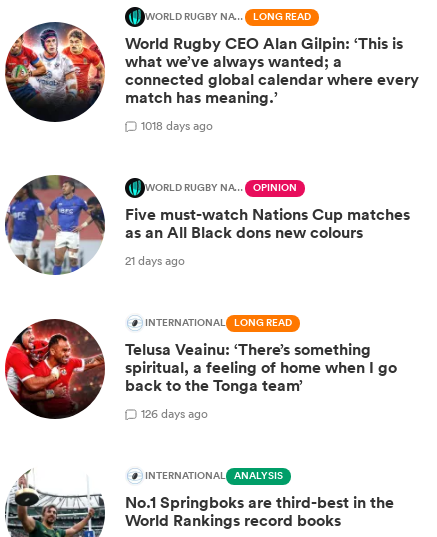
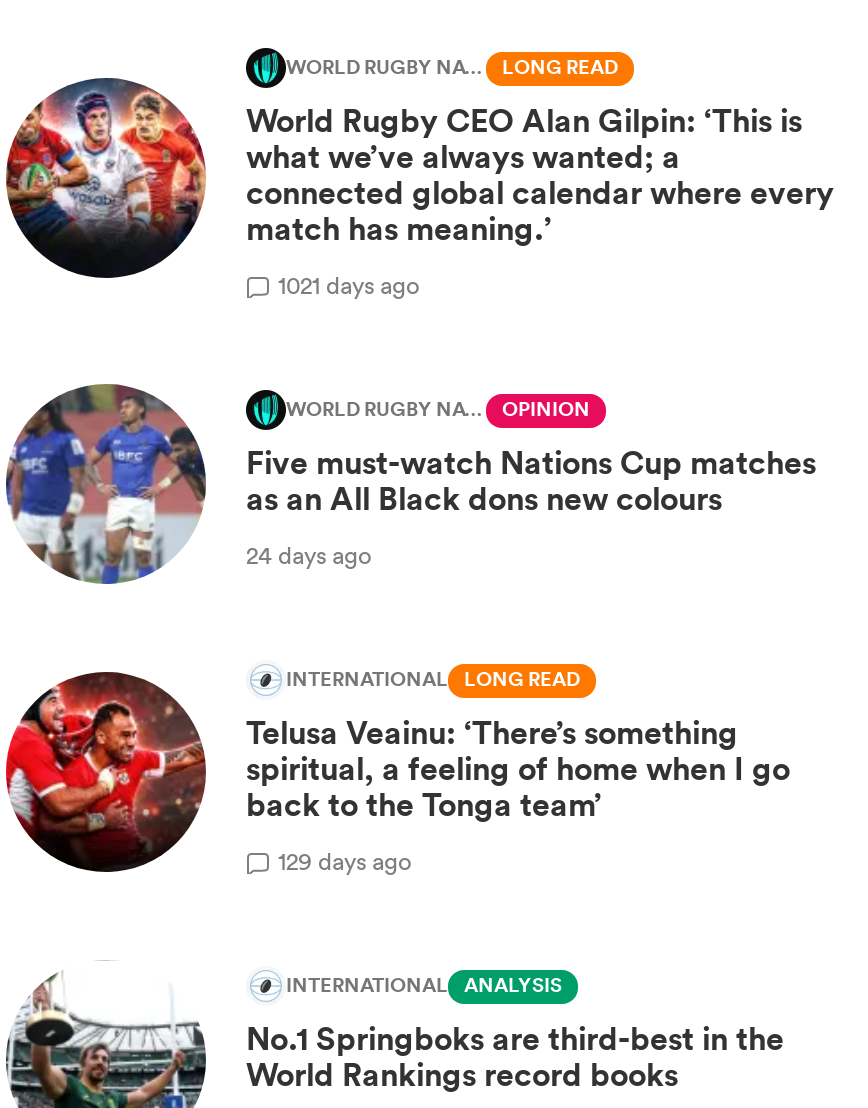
[141,117,213,134] 1018 days ago -> [278,267,420,301] 1021 days ago
[125,252,185,269] 21 days ago -> [246,537,372,571] 24 days ago
[141,405,208,422] 126 days ago -> [278,843,412,877] 129 days ago

